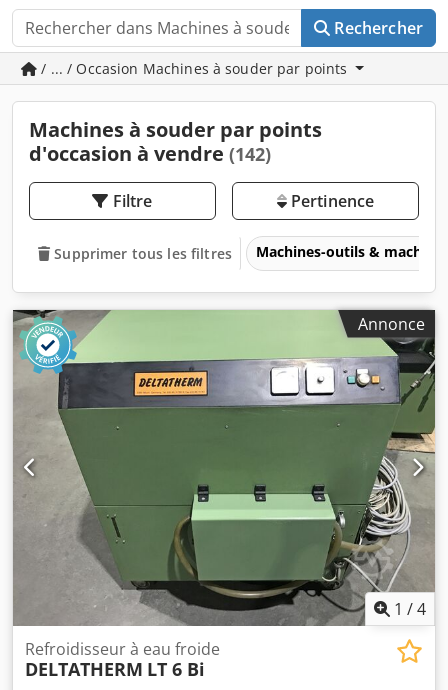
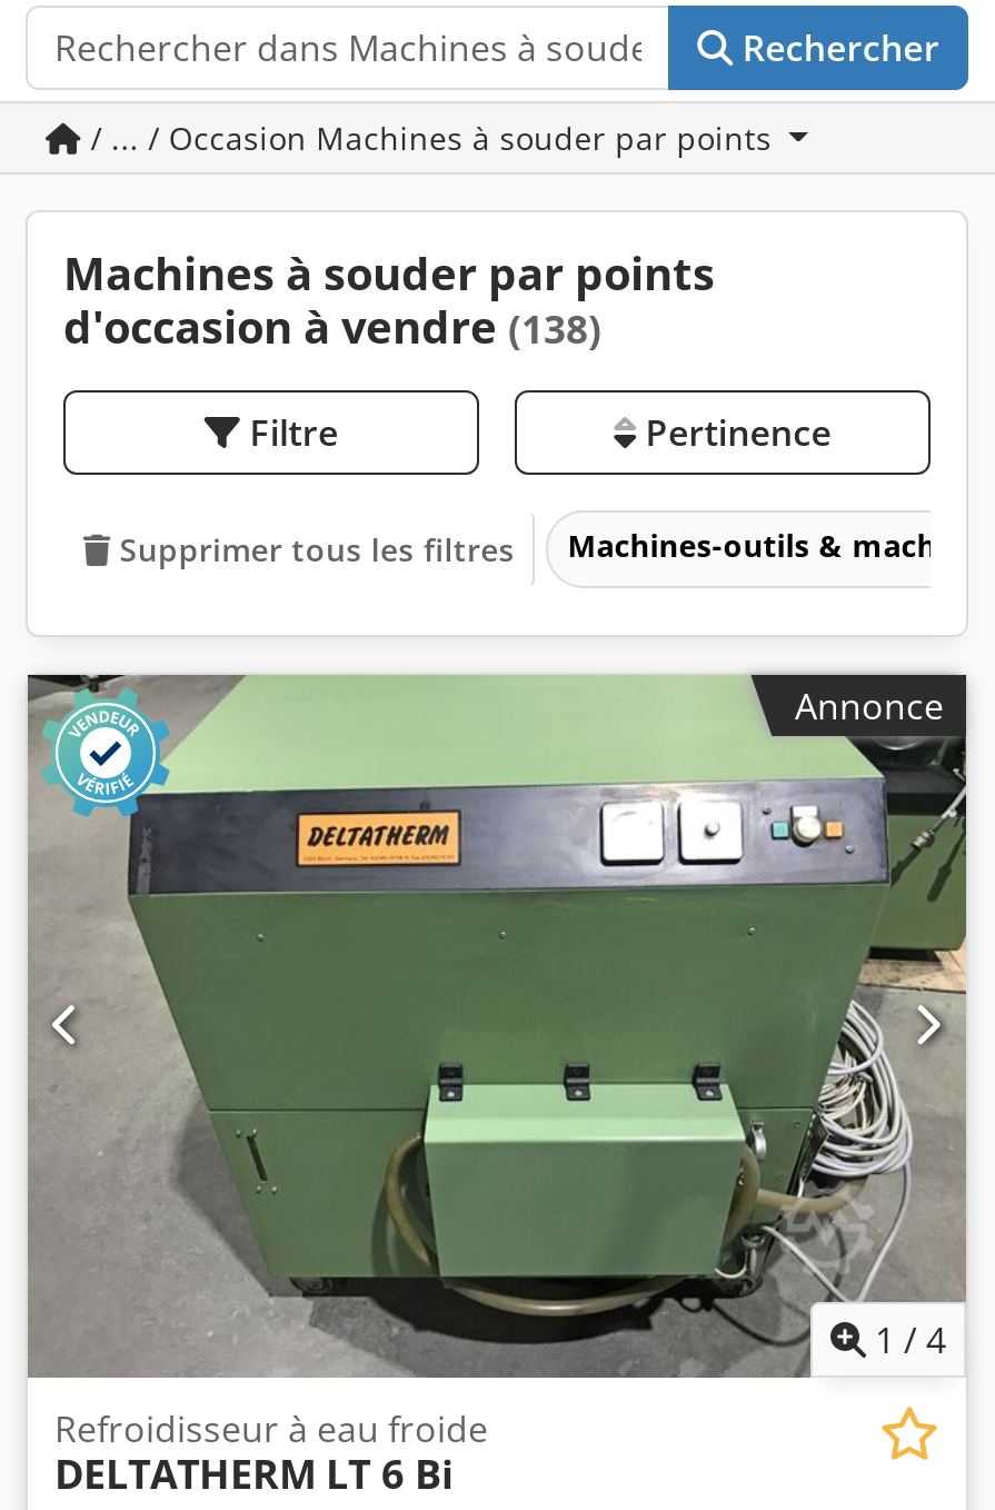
[29,140,271,167] d'occasion à vendre (142) -> [63,297,601,357] d'occasion à vendre (138)

